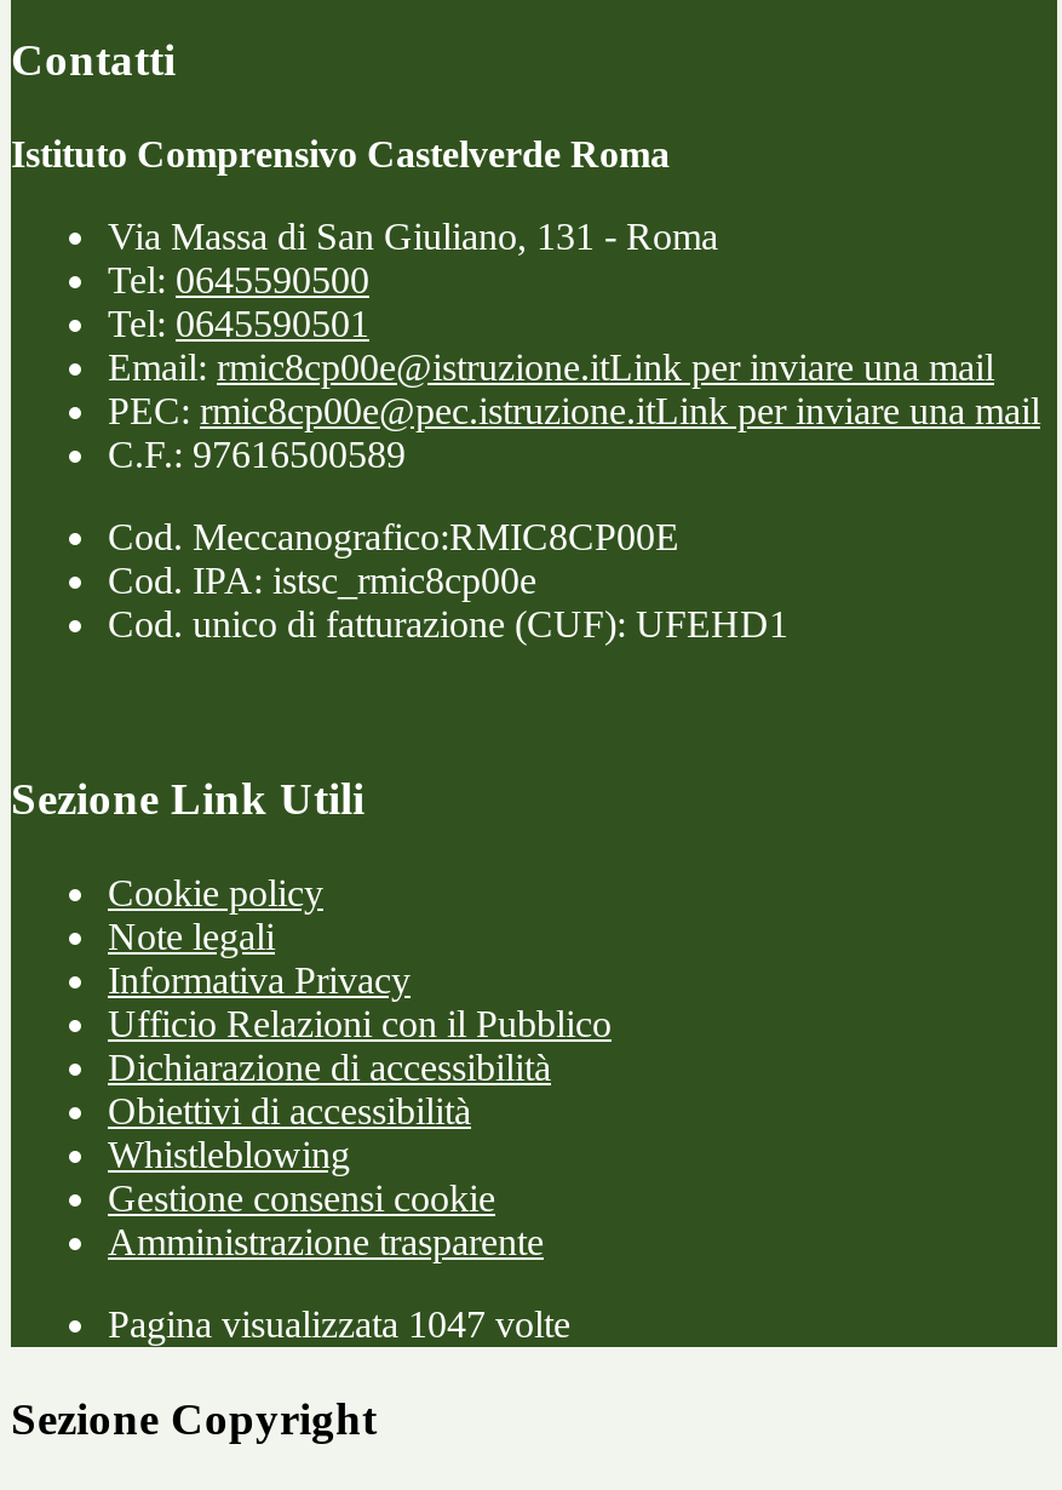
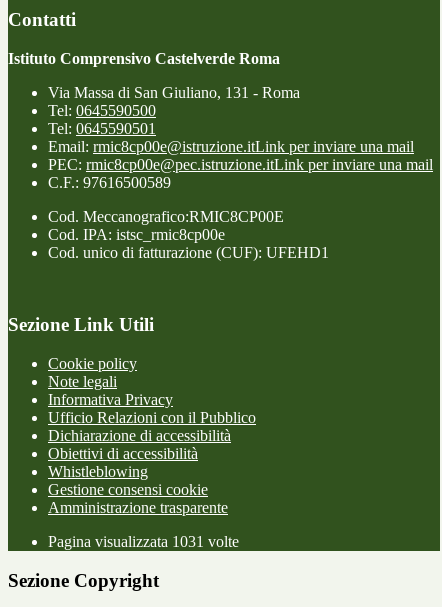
[108,1303,570,1345] Pagina visualizzata 1047 volte -> [48,533,239,550] Pagina visualizzata 1031 volte

